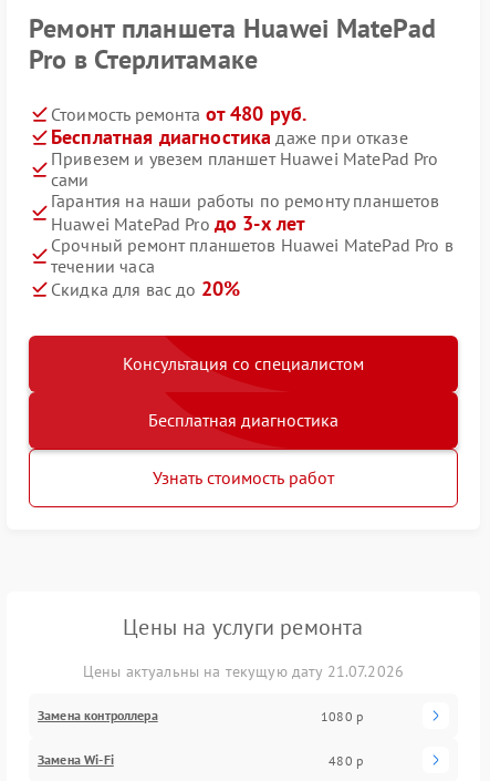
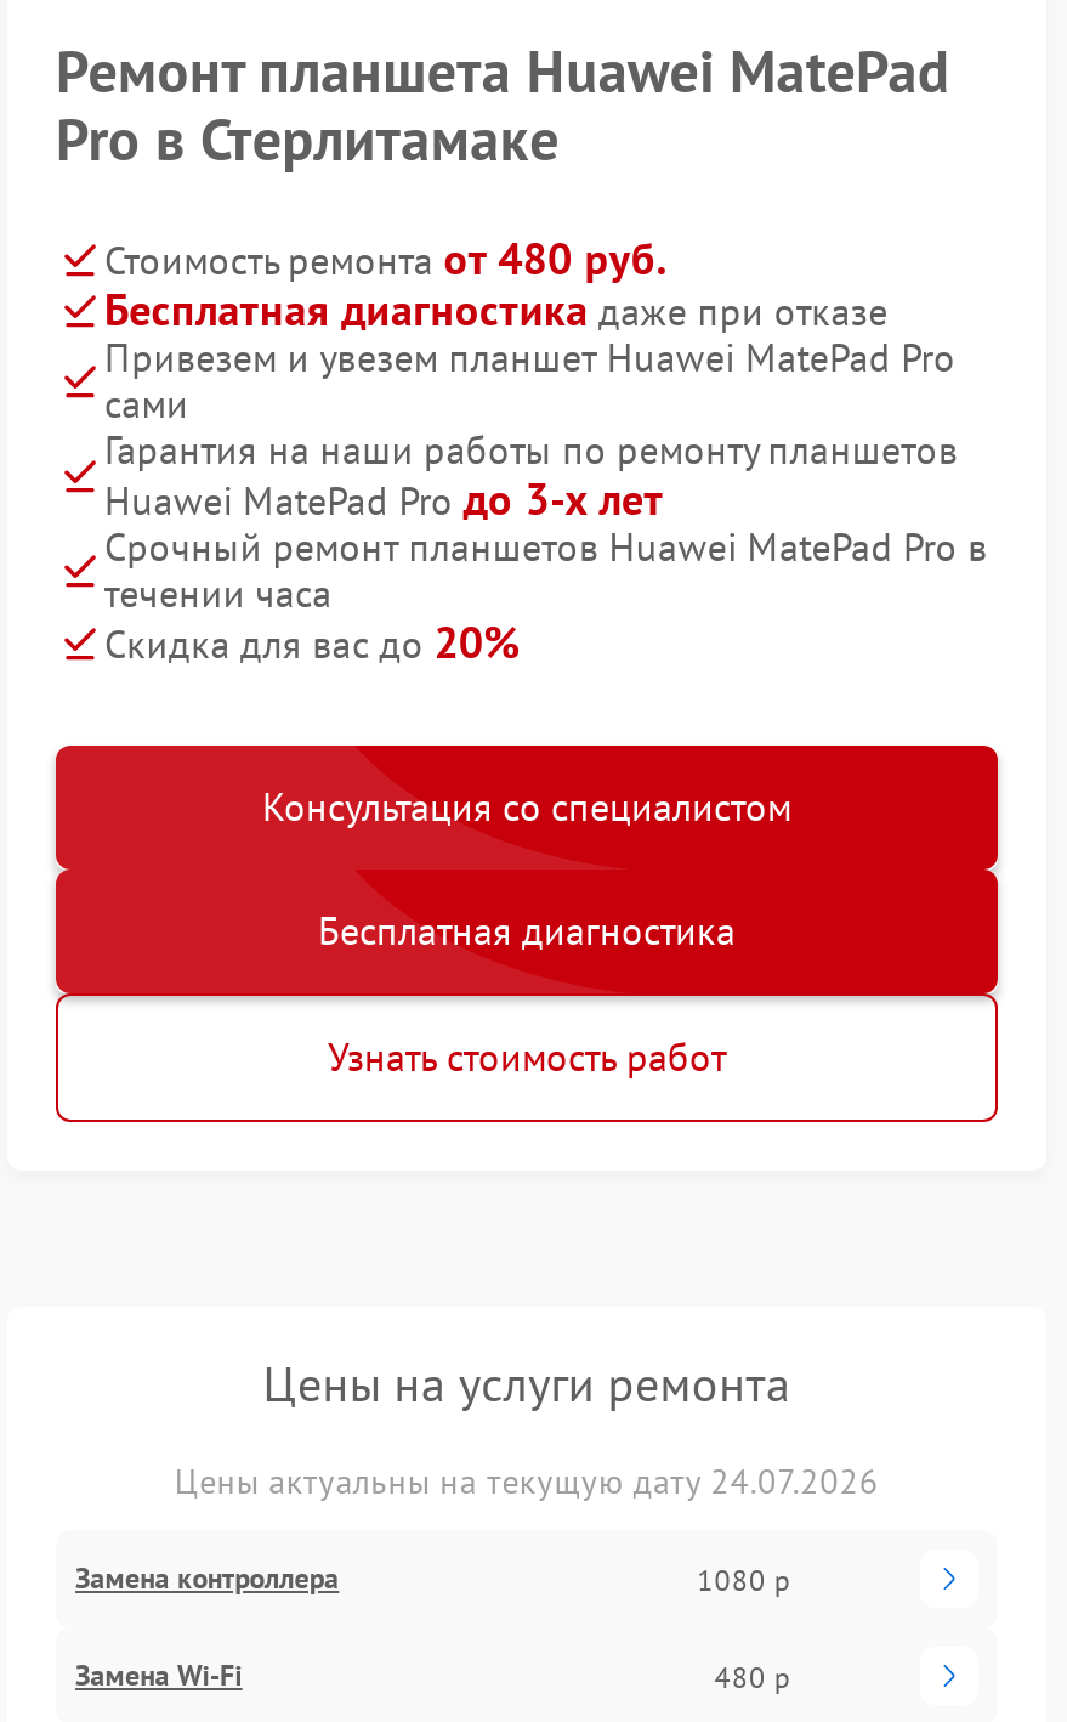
[83,662,404,682] Цены актуальны на текущую дату 21.07.2026 -> [175,1460,879,1504] Цены актуальны на текущую дату 24.07.2026

